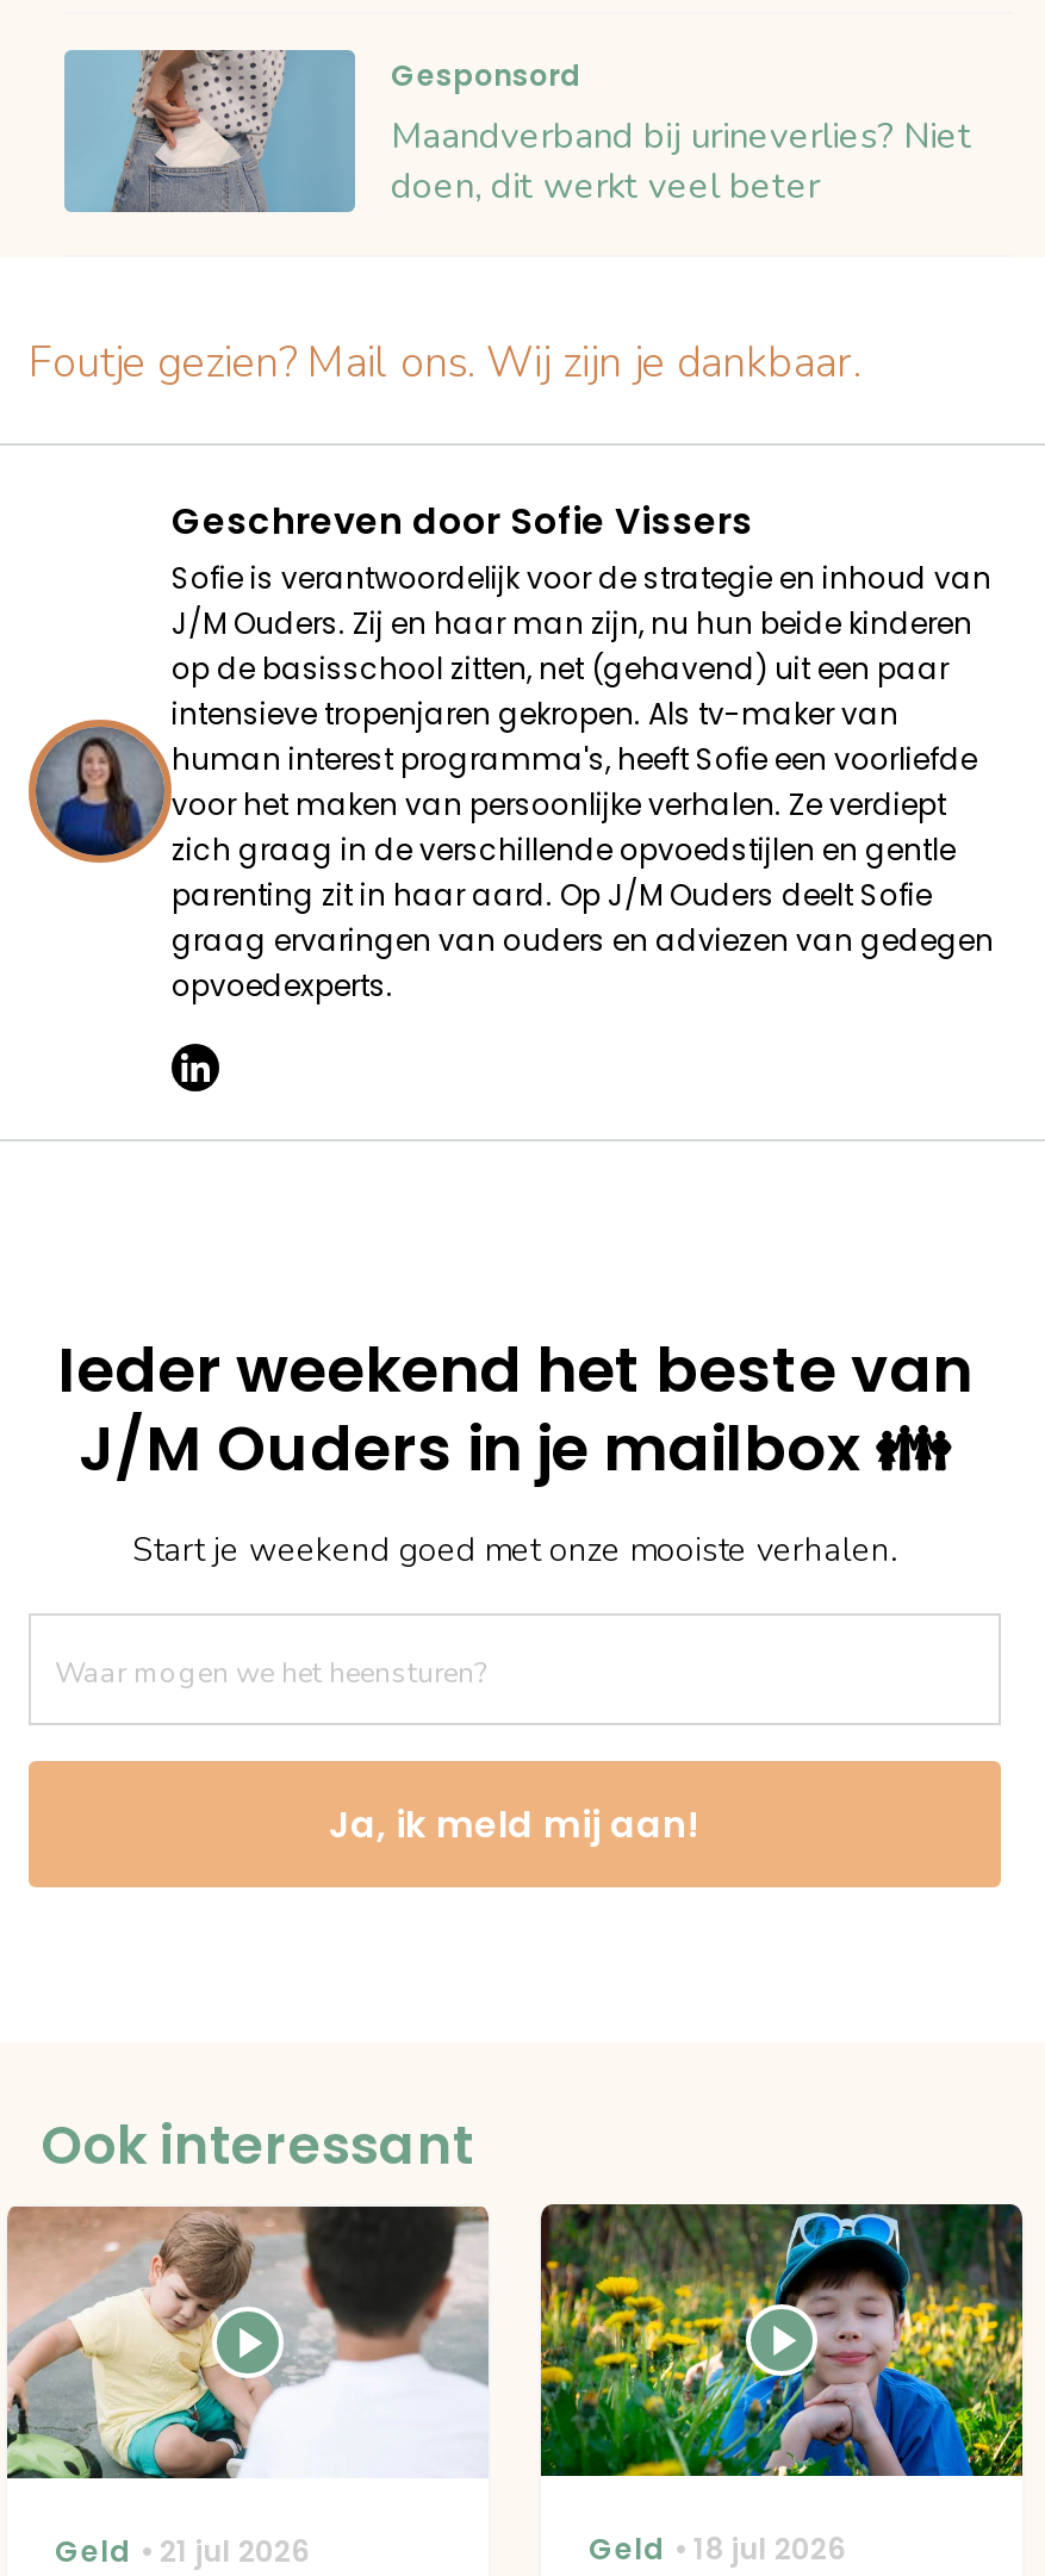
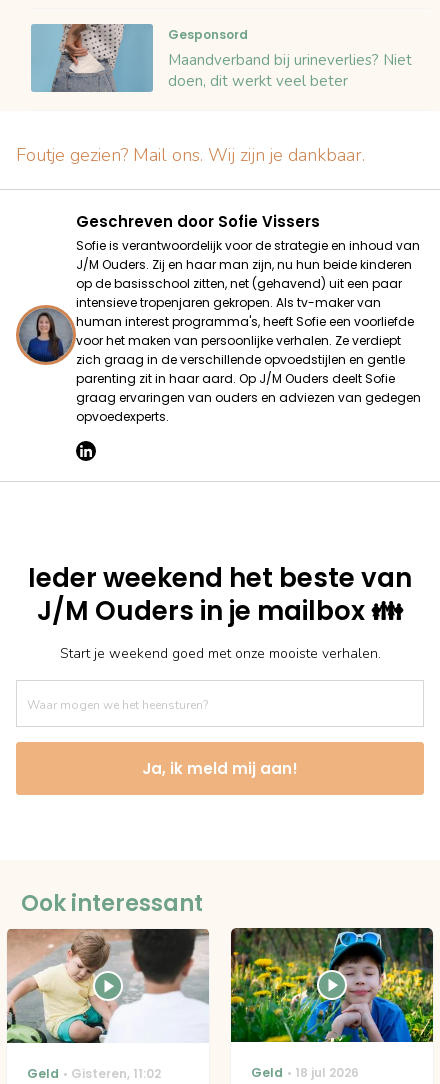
[55,2530,310,2571] Geld 21 jul 2026 -> [27,1065,161,1082] Geld | Gisteren, 11:02

